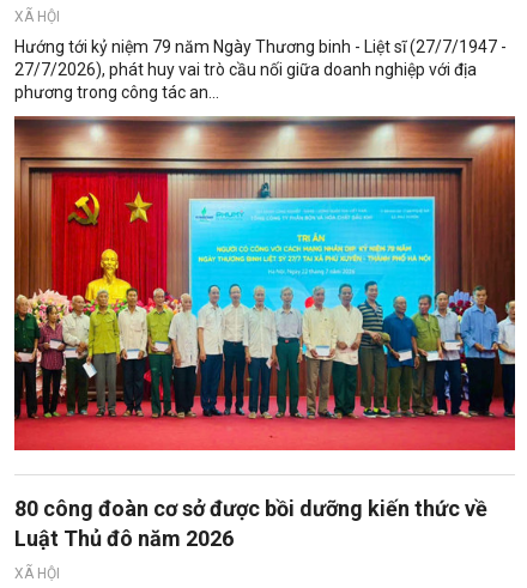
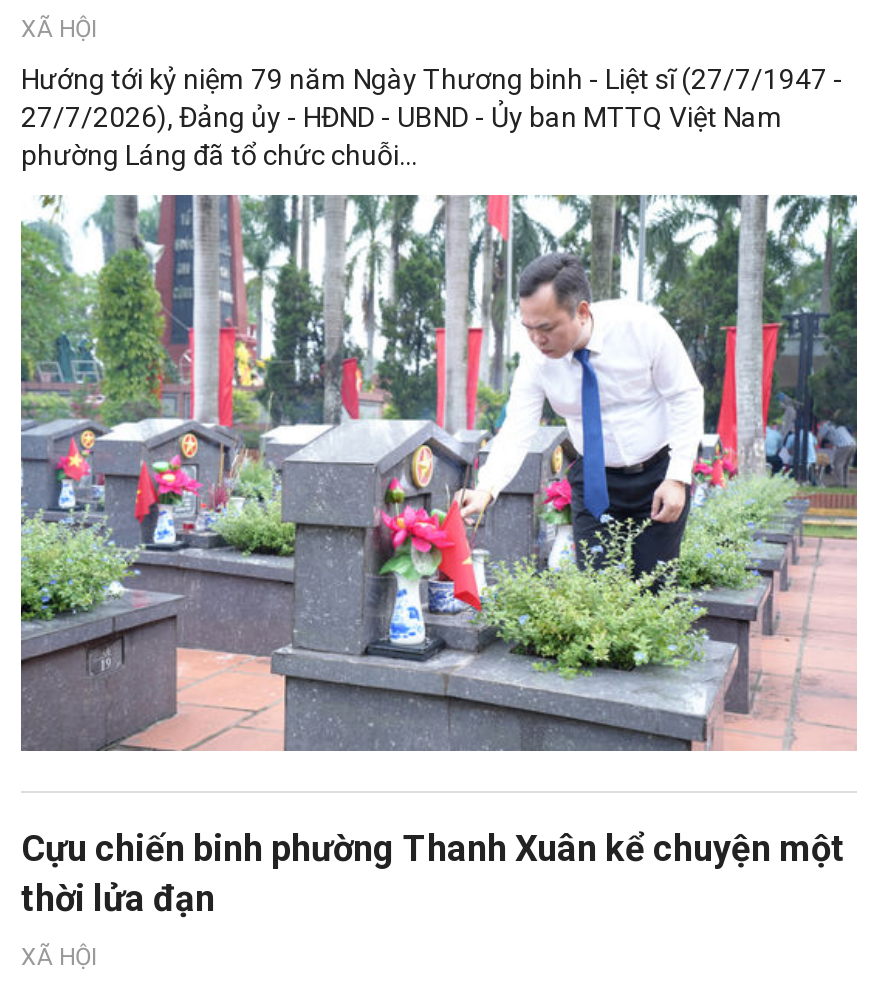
[14,60,477,102] 27/7/2026), phát huy vai trò cầu nối giữa doanh nghiệp với địa | phương trong công tác an... -> [21,100,783,170] 27/7/2026), Đảng ủy - HĐND - UBND - Ủy ban MTTQ Việt Nam | phường Láng đã tổ chức chuỗi...
[13,115,516,551] [image] | 80 công đoàn cơ sở được bồi dưỡng kiến thức về | Luật Thủ đô năm 2026 -> [19,192,859,920] [image] | Cựu chiến binh phường Thanh Xuân kể chuyện một | thời lửa đạn

